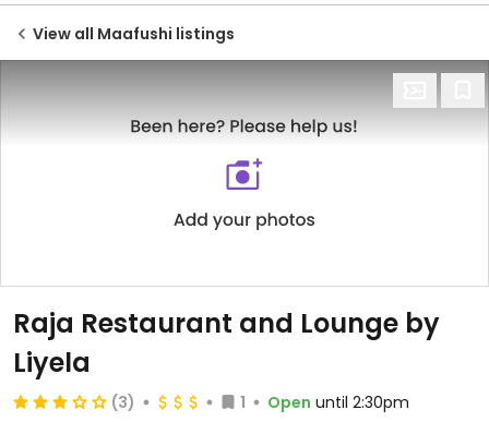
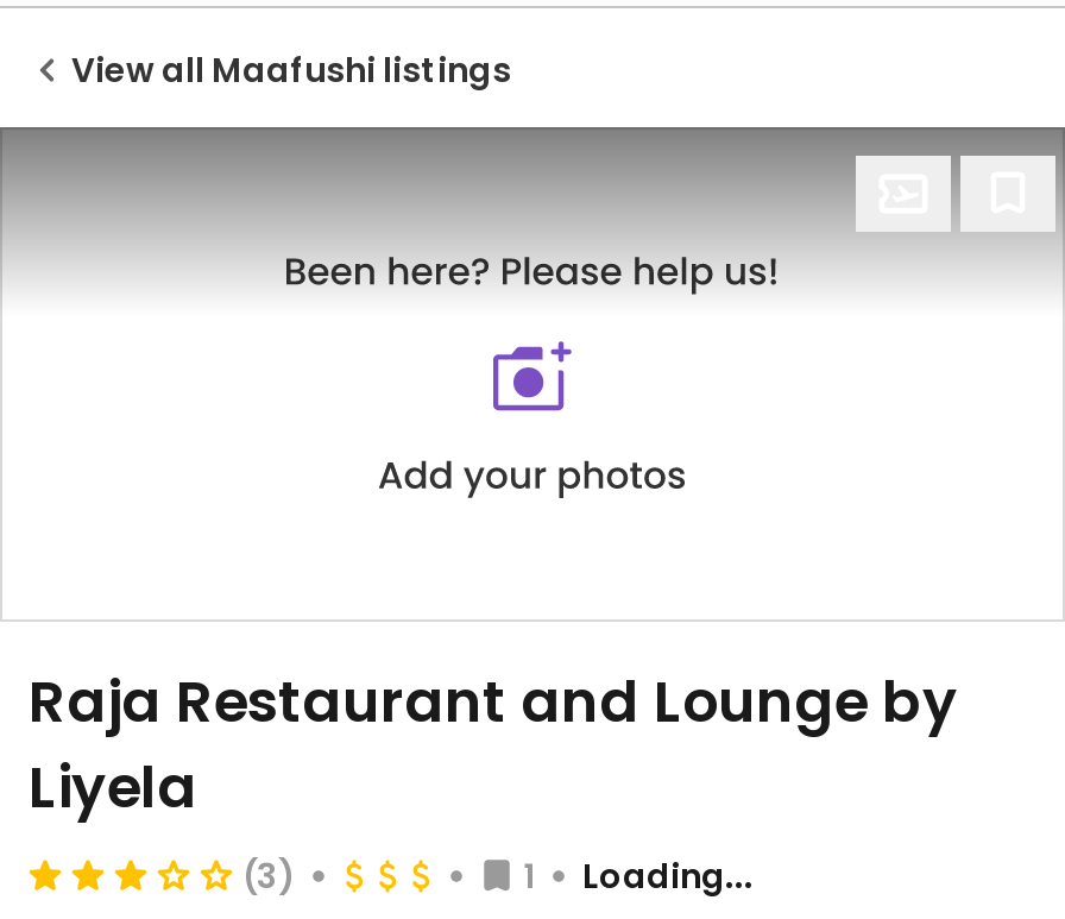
[267,391,409,413] Open until 2:30pm -> [582,851,754,899] Loading...

